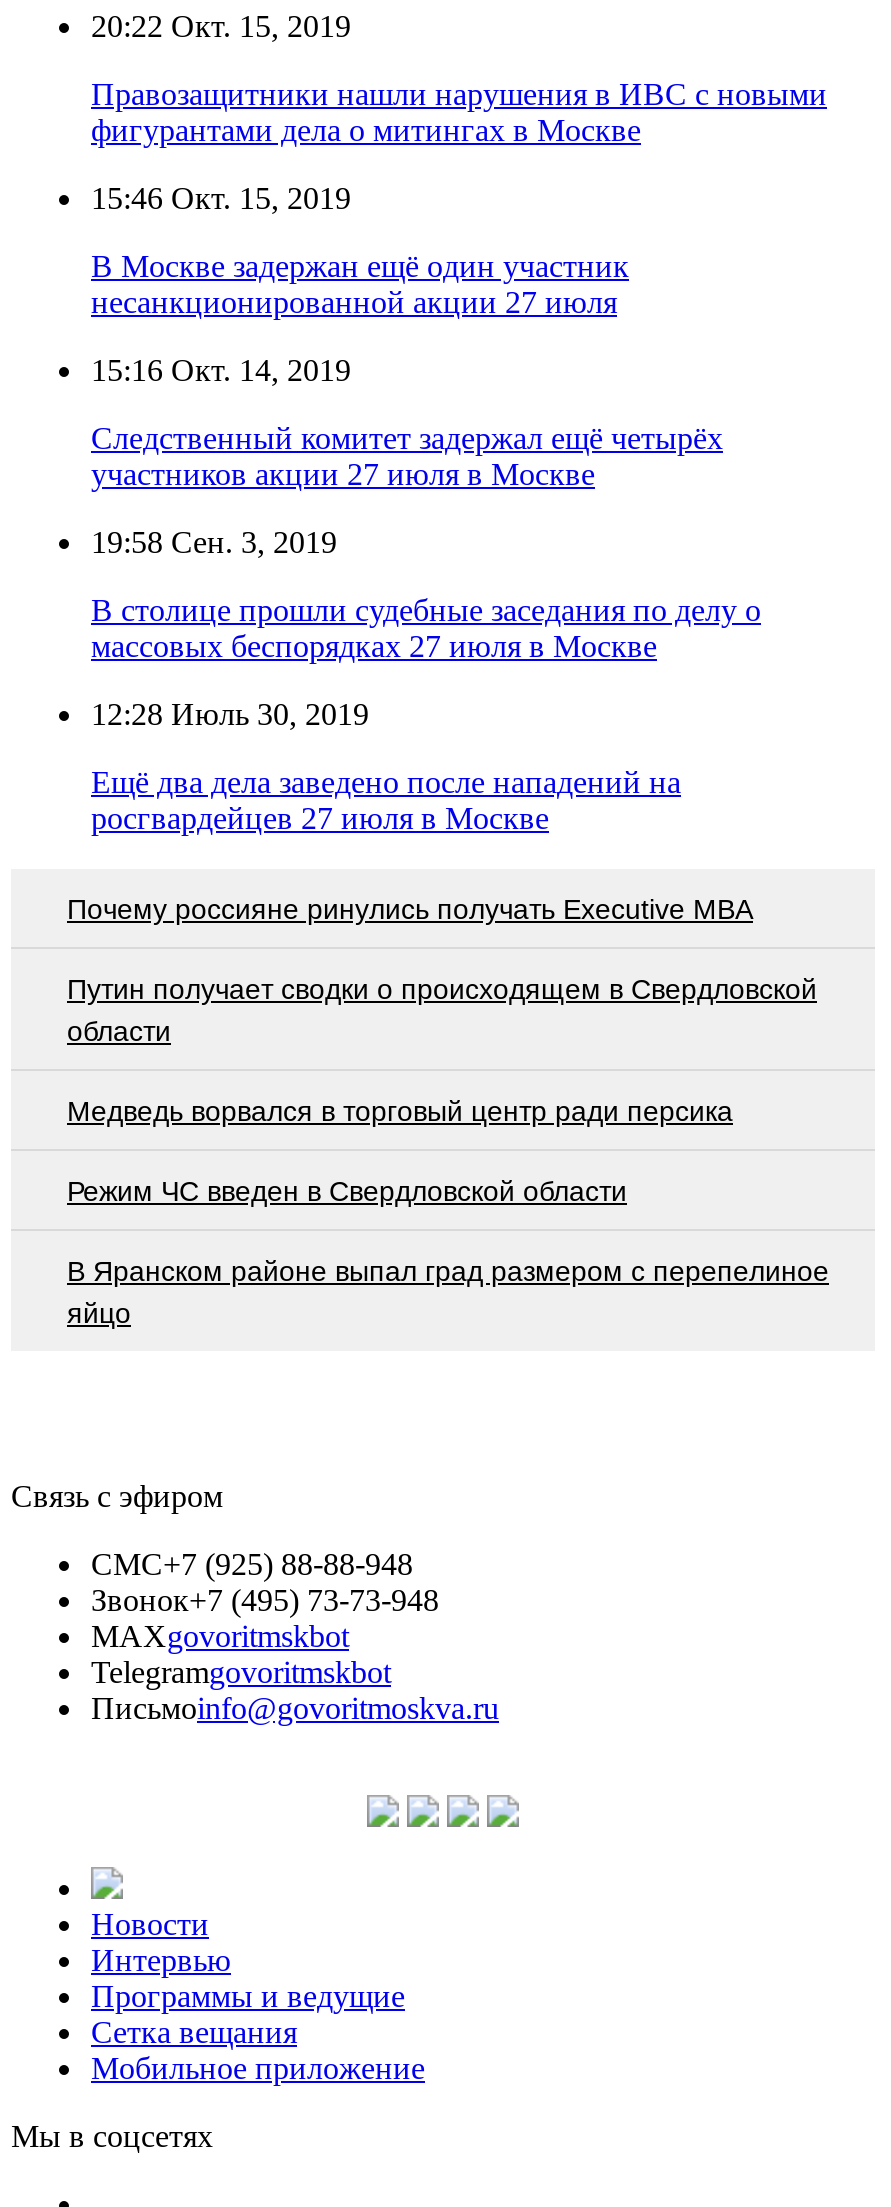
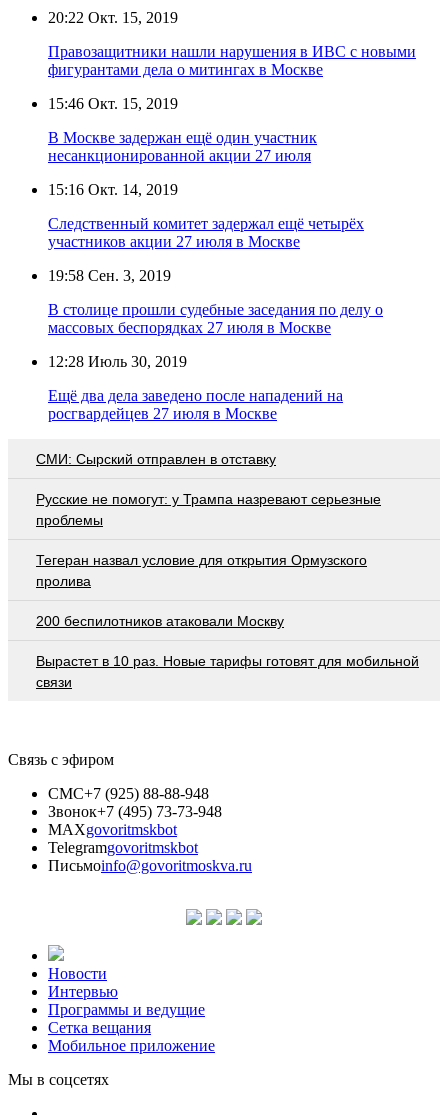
[67,892,753,924] Почему россияне ринулись получать Executive MBA -> [36,451,276,467] СМИ: Сырский отправлен в отставку
[67,972,817,1046] Путин получает сводки о происходящем в Свердловской | области -> [36,491,381,528] Русские не помогут: у Трампа назревают серьезные | проблемы
[67,1094,733,1126] Медведь ворвался в торговый центр ради персика -> [36,552,367,589] Тегеран назвал условие для открытия Ормузского | пролива
[67,1174,627,1206] Режим ЧС введен в Свердловской области -> [36,613,284,629] 200 беспилотников атаковали Москву
[67,1254,829,1328] В Яранском районе выпал град размером с перепелиное | яйцо -> [36,653,419,690] Вырастет в 10 раз. Новые тарифы готовят для мобильной | связи

